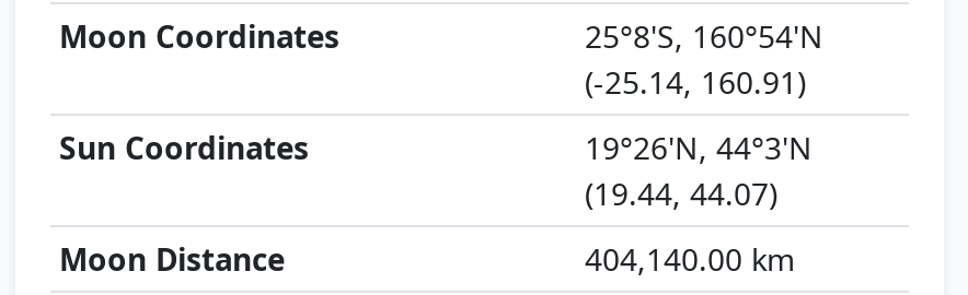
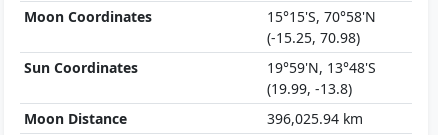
[585,15,823,103] 25°8'S, 160°54'N | (-25.14, 160.91) -> [267,7,376,47] 15°15'S, 70°58'N | (-15.25, 70.98)
[585,127,813,214] 19°26'N, 44°3'N | (19.44, 44.07) -> [267,58,376,98] 19°59'N, 13°48'S | (19.99, -13.8)
[585,238,795,280] 404,140.00 km -> [267,109,363,128] 396,025.94 km

